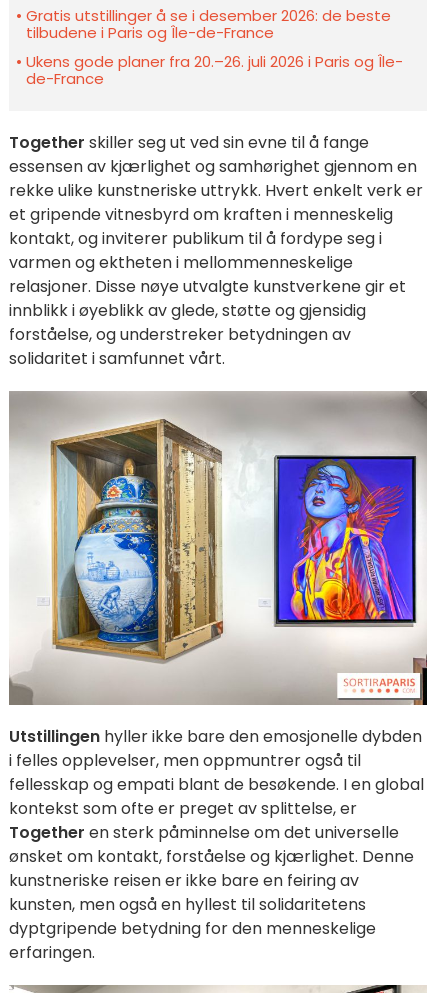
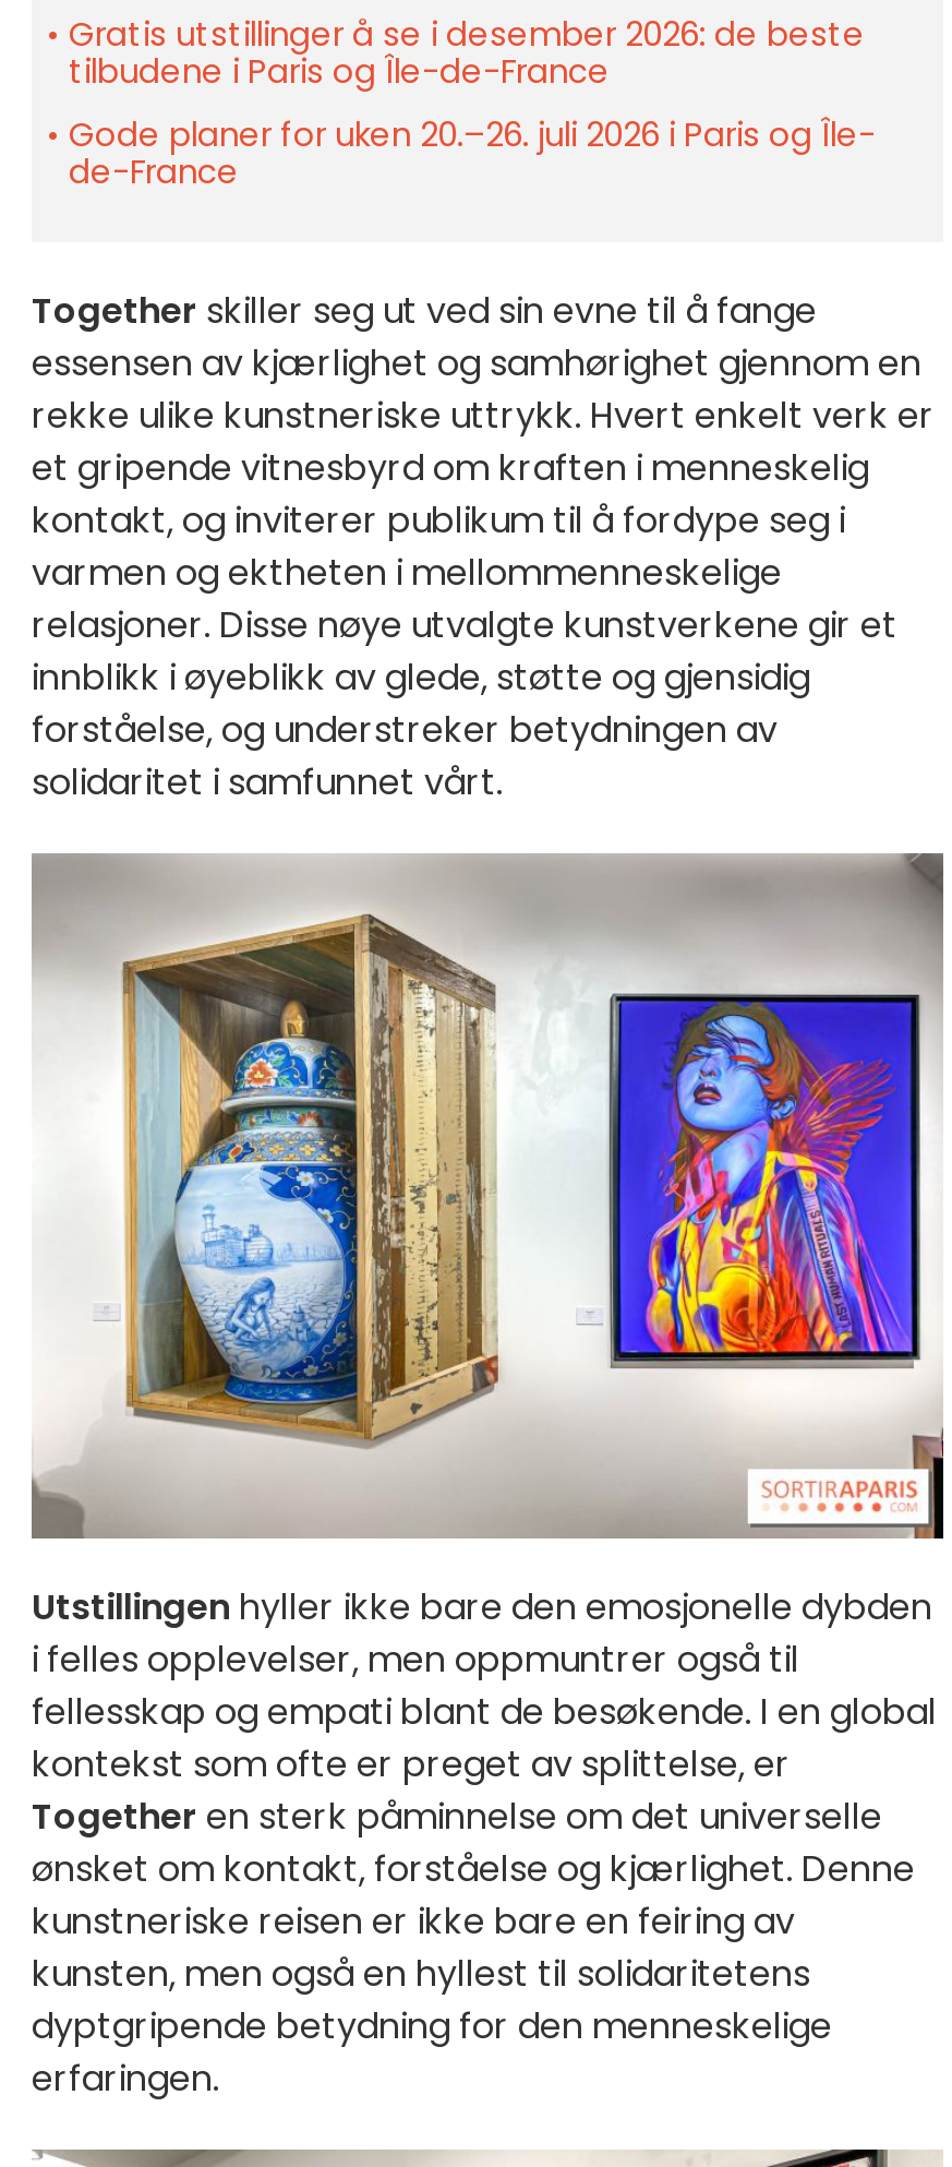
[26,51,403,72] Ukens gode planer fra 20.–26. juli 2026 i Paris og Île- -> [69,112,876,158] Gode planer for uken 20.–26. juli 2026 i Paris og Île-

